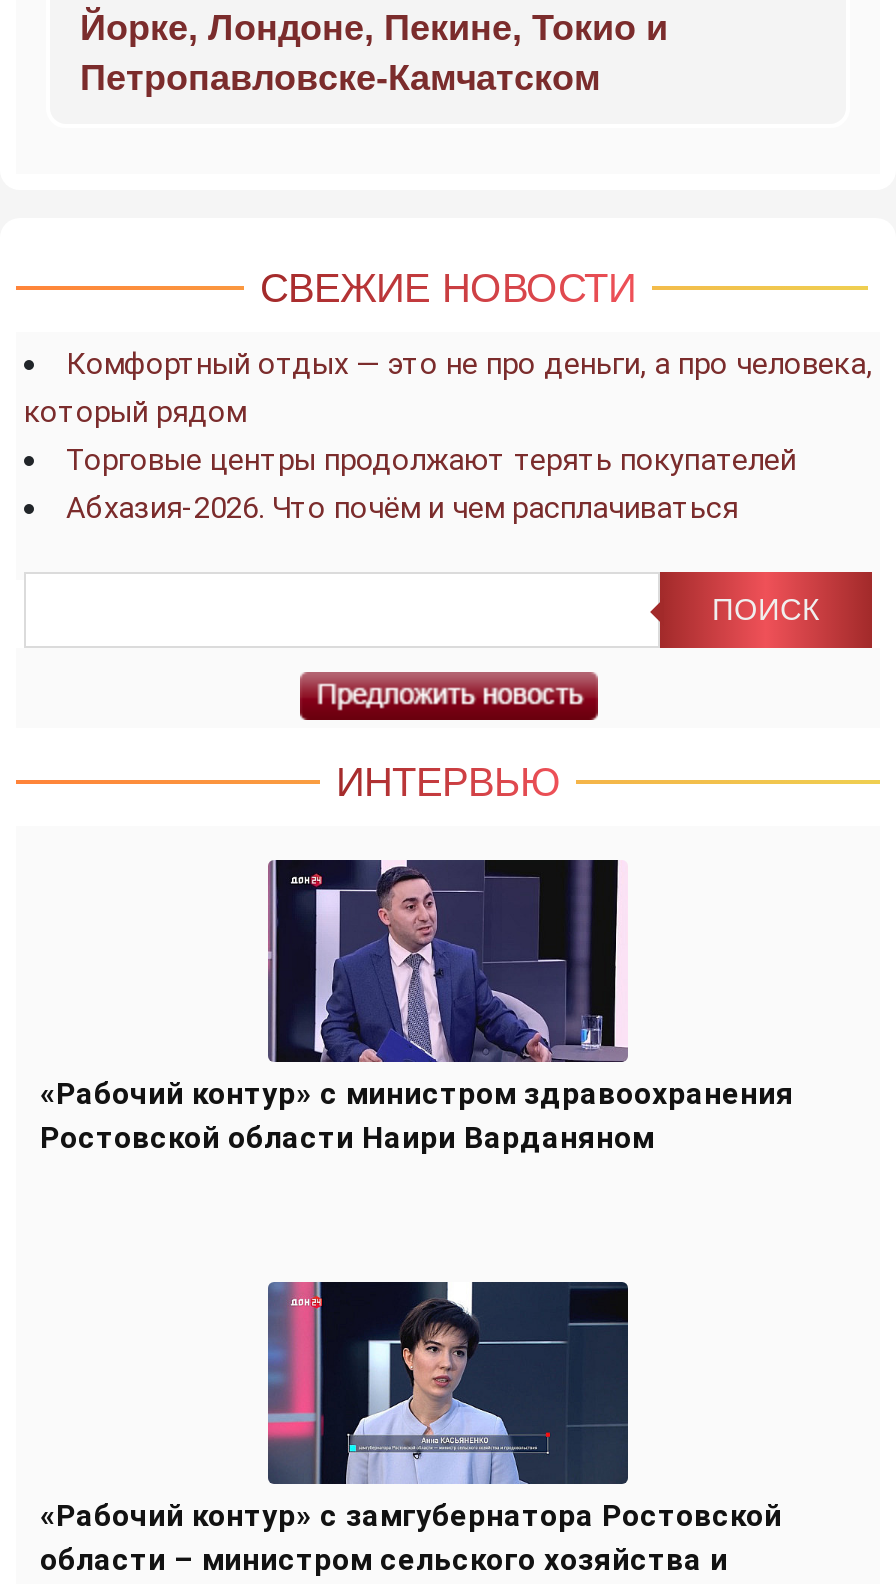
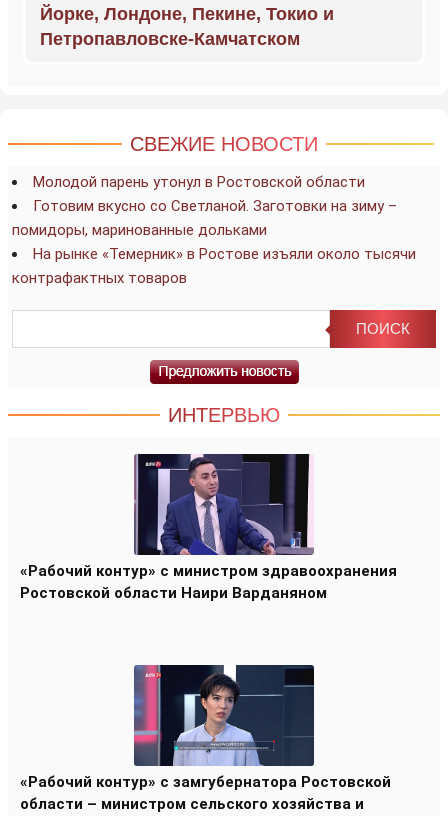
[24,346,872,526] Комфортный отдых — это не про деньги, а про человека, | который рядом | Торговые центры продолжают терять покупателей | Абхазия-2026. Что почём и чем расплачиваться -> [12,173,416,287] Молодой парень утонул в Ростовской области | Готовим вкусно со Светланой. Заготовки на зиму – | помидоры, маринованные дольками | На рынке «Темерник» в Ростове изъяли около тысячи | контрафактных товаров

